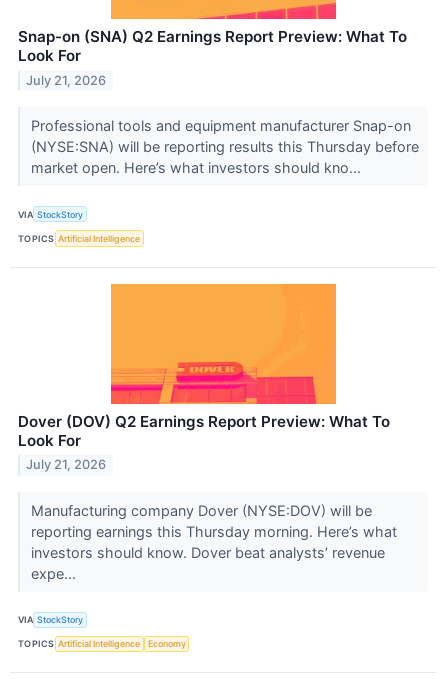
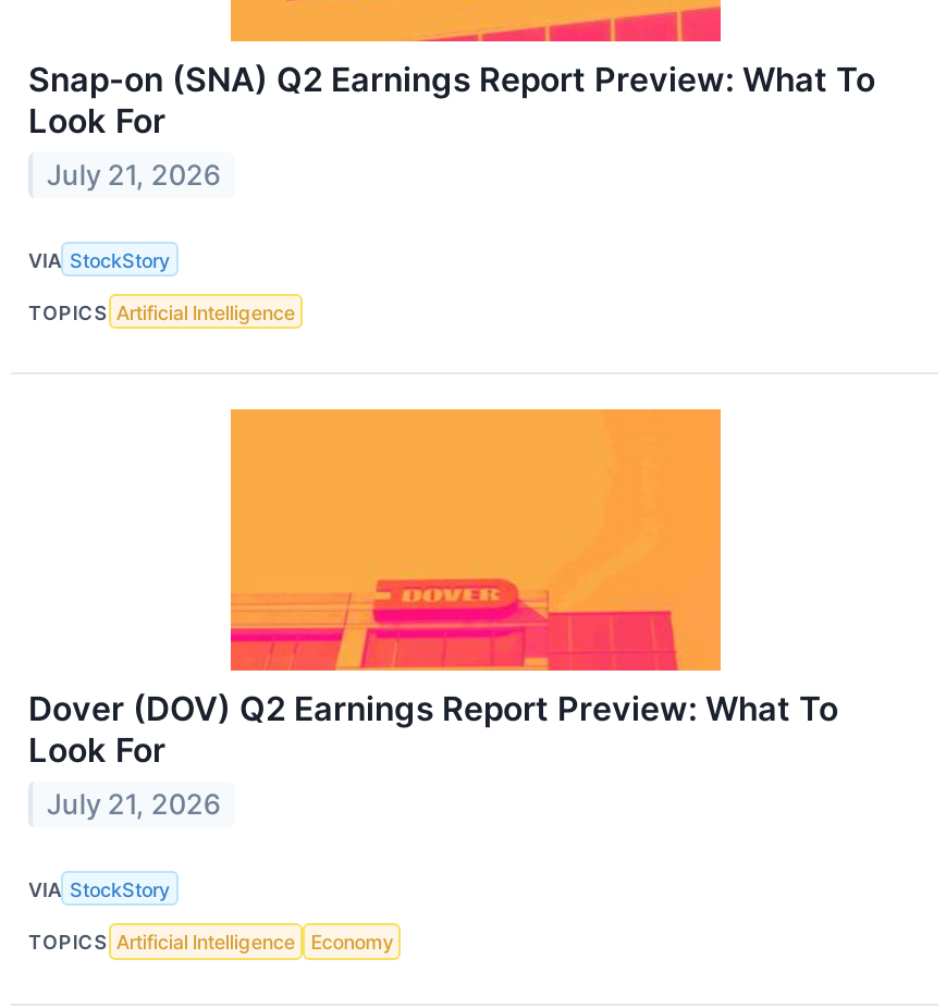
[31,117,419,176] Professional tools and equipment manufacturer Snap-on | (NYSE:SNA) will be reporting results this Thursday before | market open. Here’s what investors should kno... -> none
[31,501,397,581] Manufacturing company Dover (NYSE:DOV) will be | reporting earnings this Thursday morning. Here’s what | investors should know. Dover beat analysts’ revenue | expe... -> none

